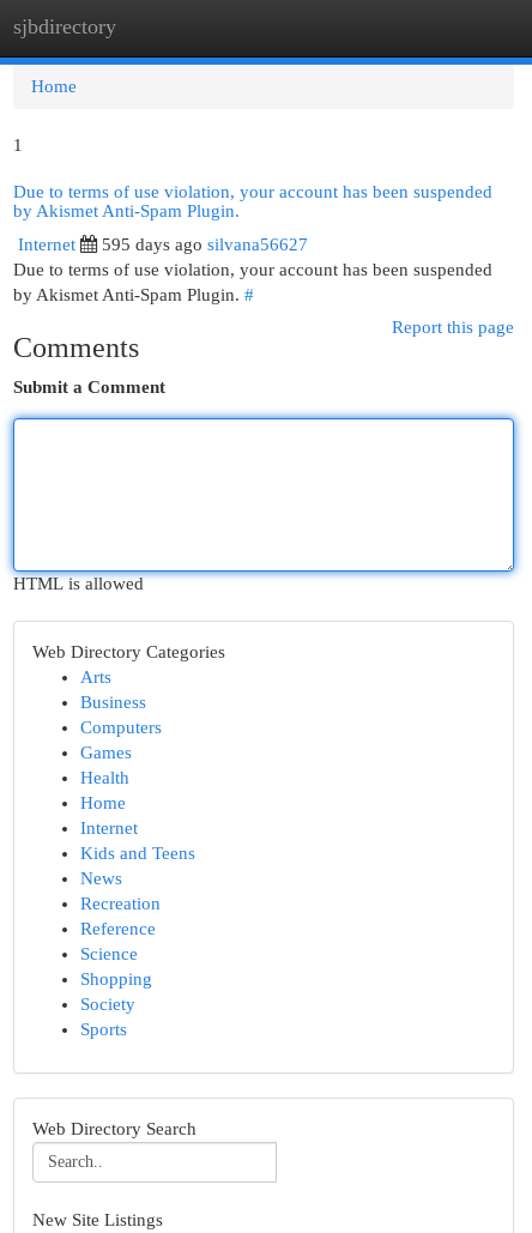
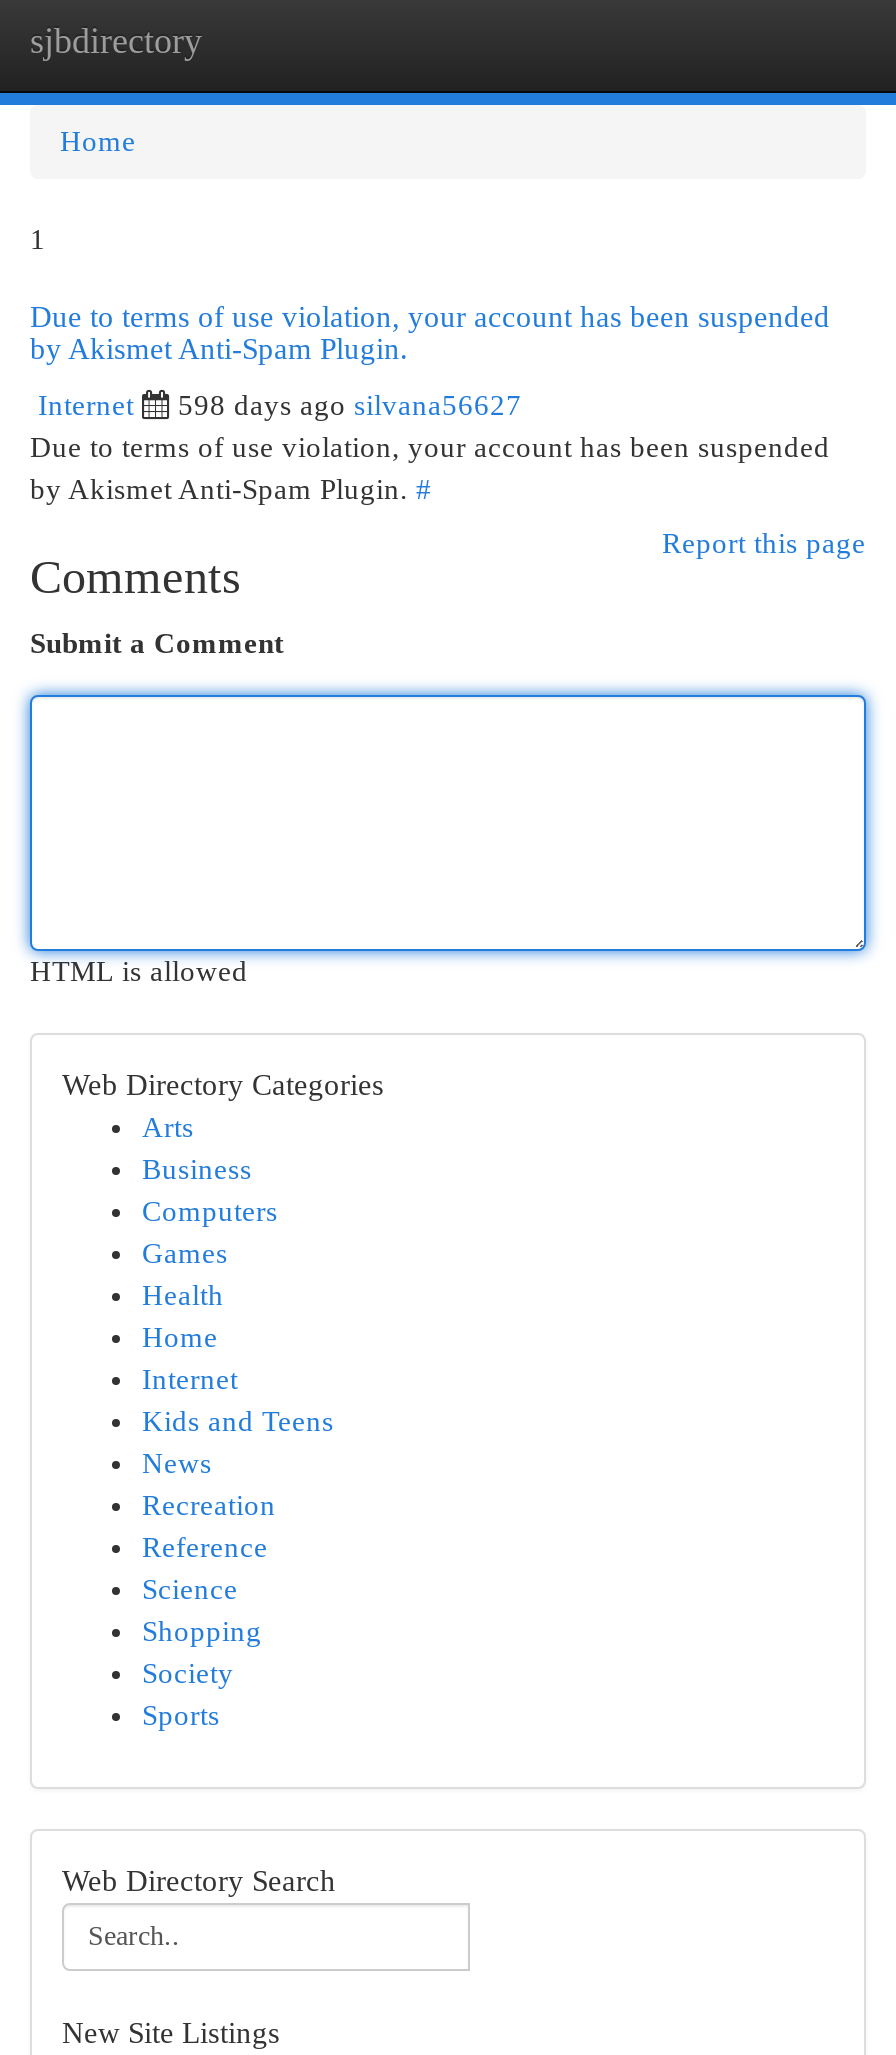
[102,235,308,254] 595 days ago silvana56627 -> [178,389,522,421] 598 days ago silvana56627

